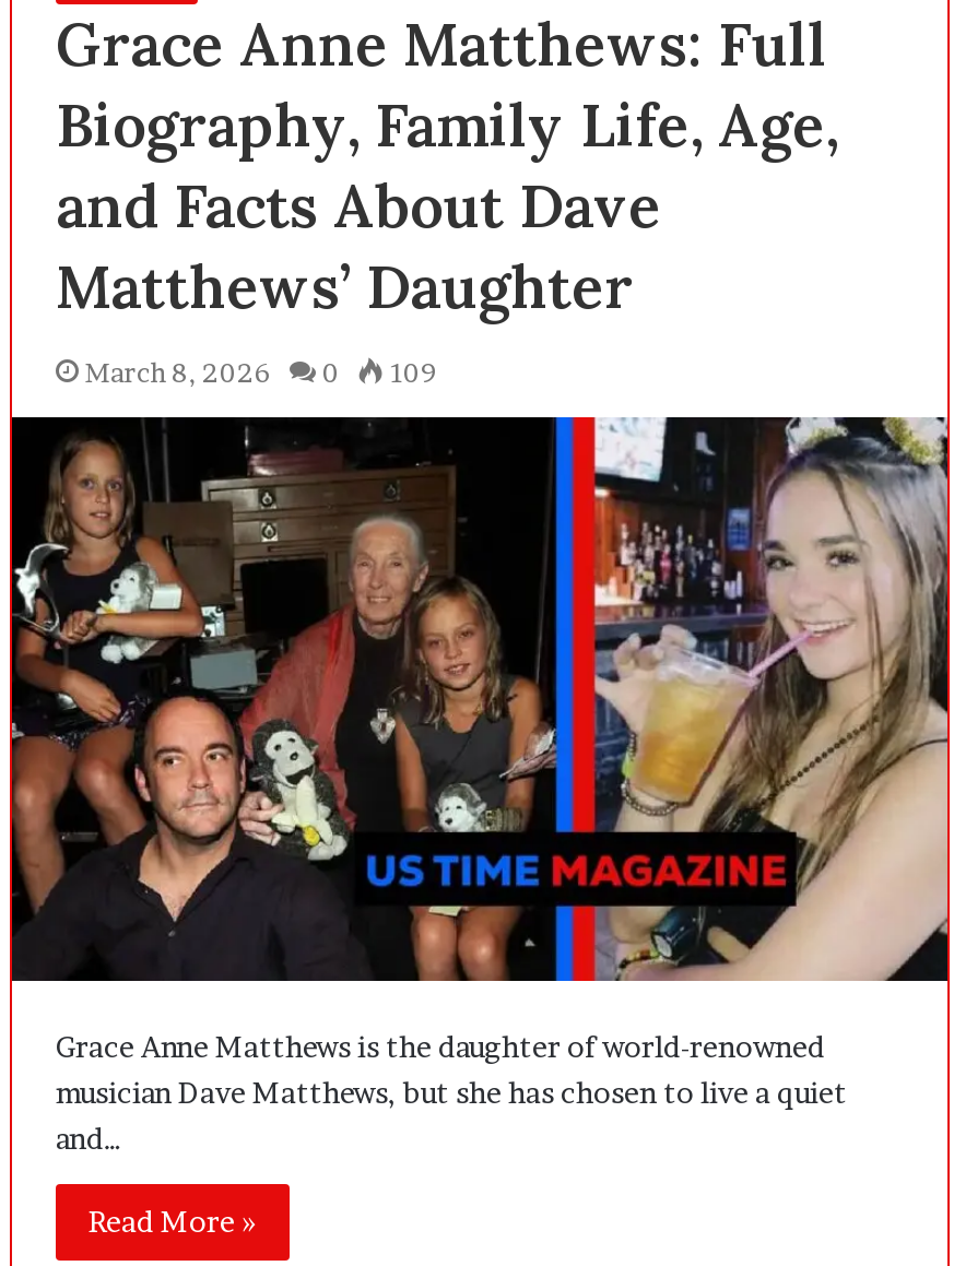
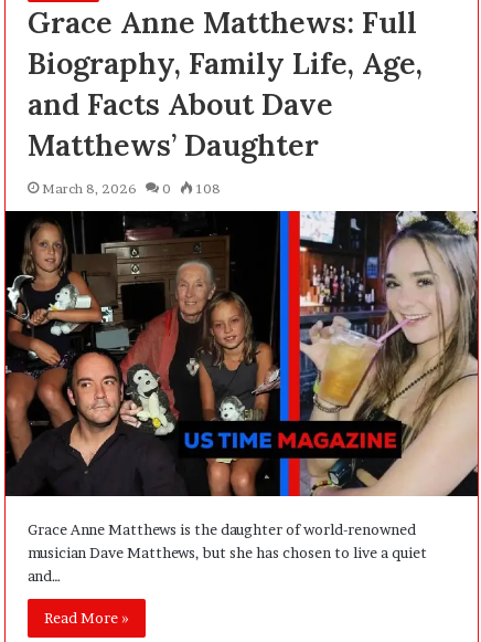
[84,356,438,388] March 8, 2026 0 109 -> [42,180,221,196] March 8, 2026 0 108

